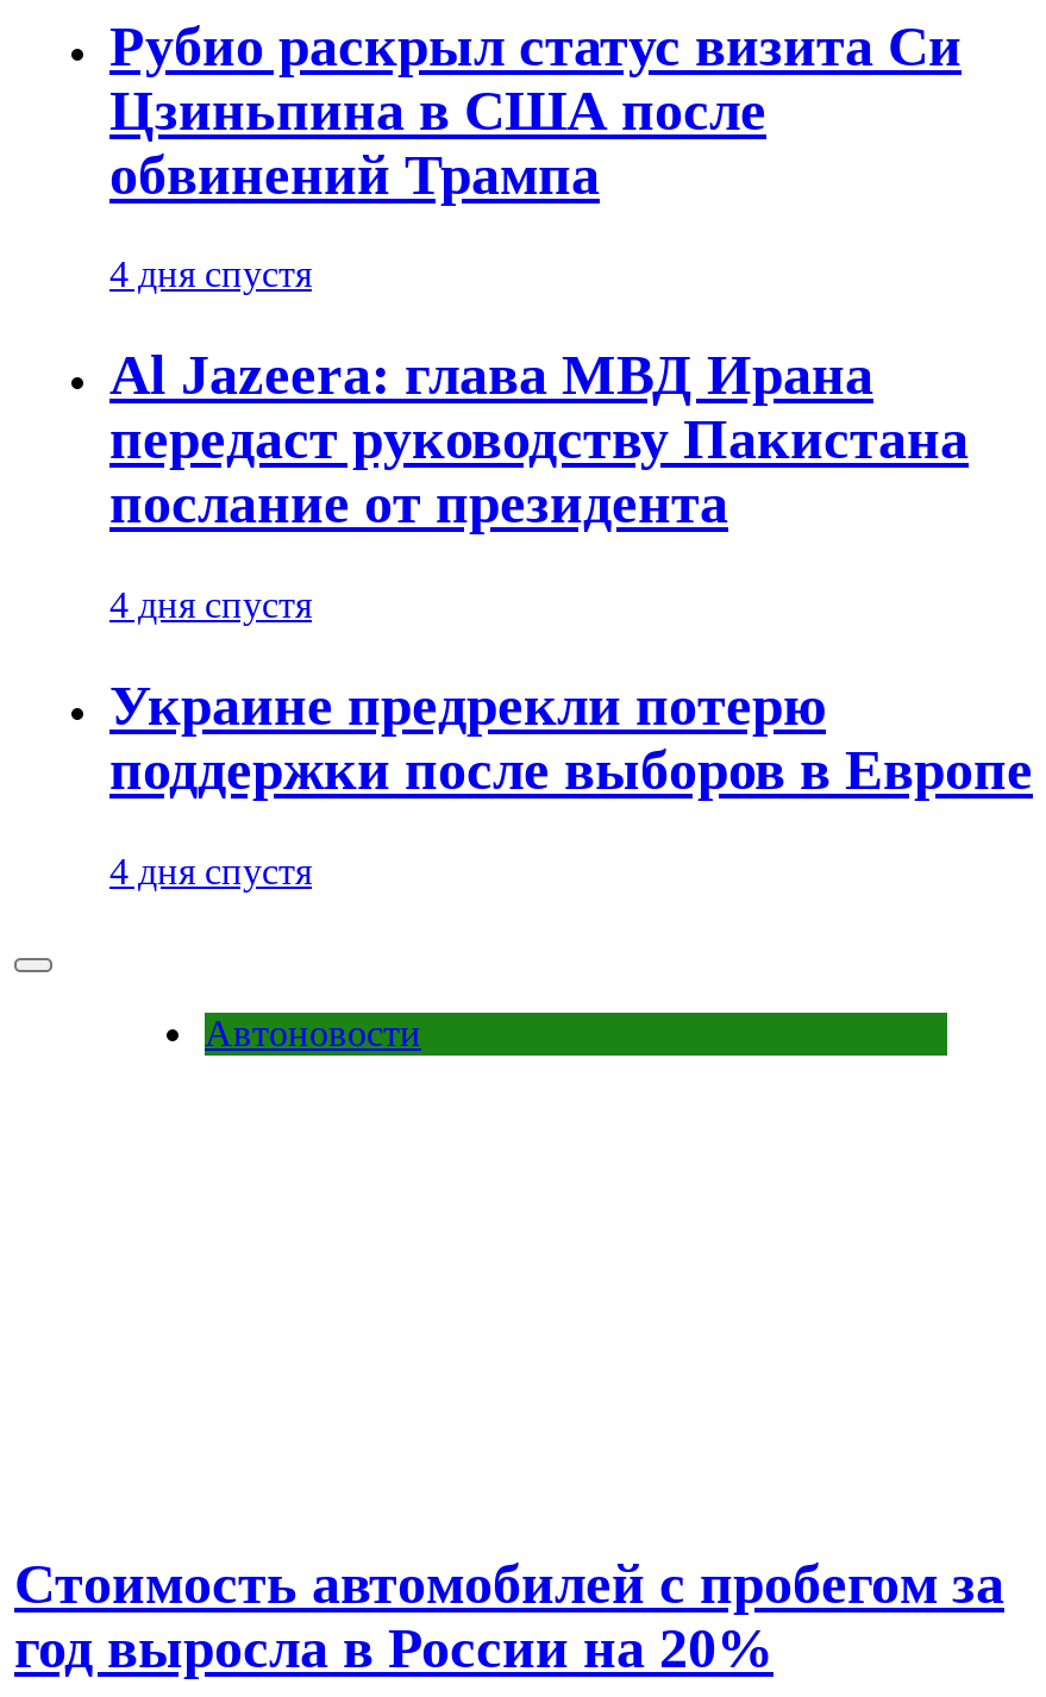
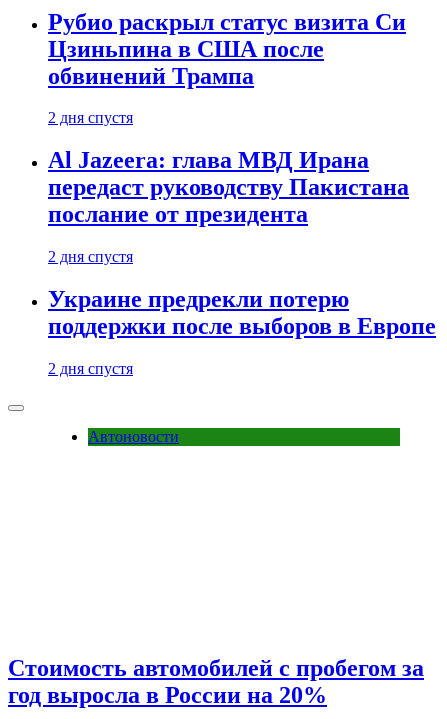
[109,254,312,295] 4 дня спустя -> [48,109,133,126] 2 дня спустя
[109,585,312,625] 4 дня спустя -> [48,248,133,265] 2 дня спустя
[109,851,312,892] 4 дня спустя -> [48,360,133,377] 2 дня спустя

